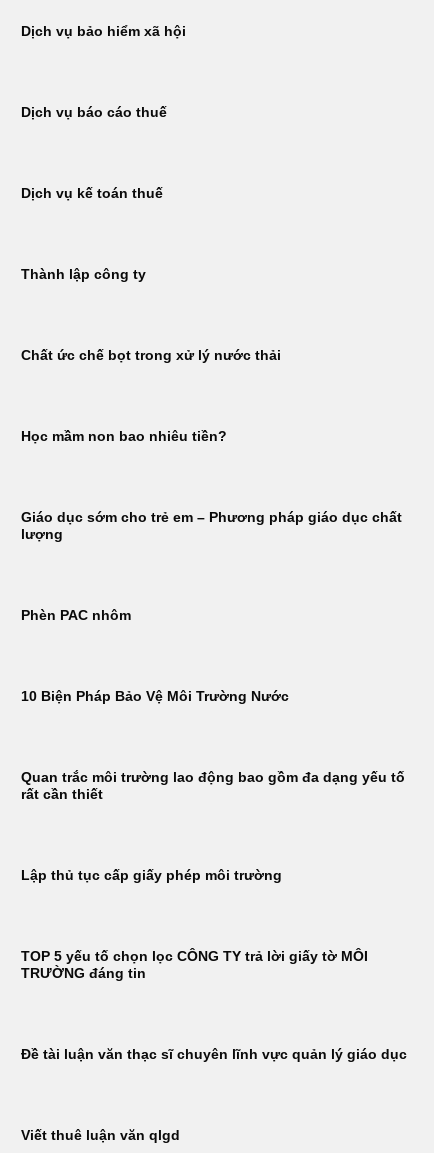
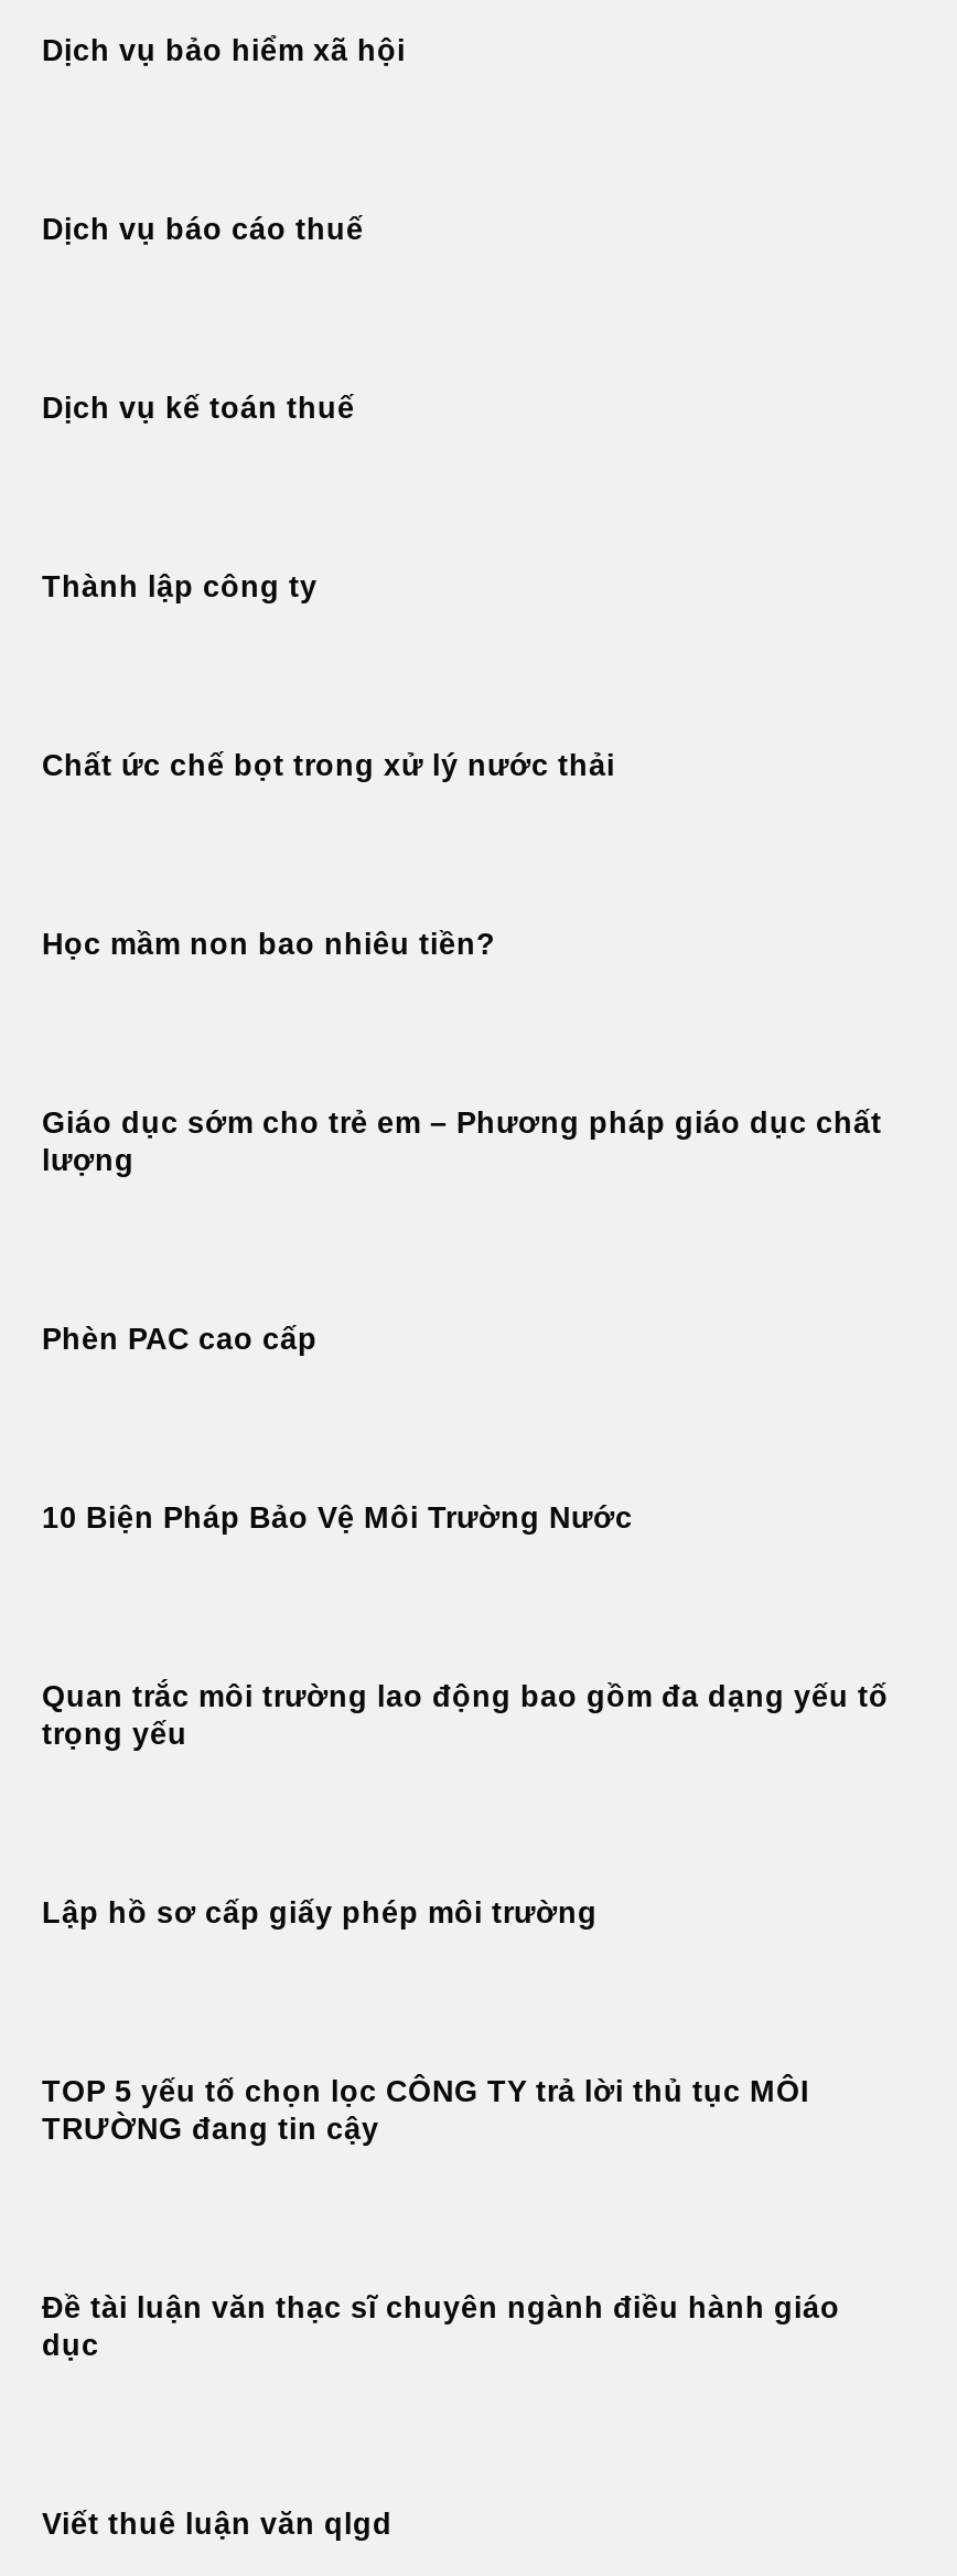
[21,608,131,623] Phèn PAC nhôm -> [42,1323,318,1356] Phèn PAC cao cấp
[21,787,103,802] rất cần thiết -> [42,1718,187,1751] trọng yếu
[21,868,282,883] Lập thủ tục cấp giấy phép môi trường -> [42,1897,598,1930] Lập hồ sơ cấp giấy phép môi trường
[21,949,368,981] TOP 5 yếu tố chọn lọc CÔNG TY trả lời giấy tờ MÔI | TRƯỜNG đáng tin -> [42,2076,809,2146] TOP 5 yếu tố chọn lọc CÔNG TY trả lời thủ tục MÔI | TRƯỜNG đang tin cậy
[21,1047,407,1062] Đề tài luận văn thạc sĩ chuyên lĩnh vực quản lý giáo dục -> [42,2292,840,2362] Đề tài luận văn thạc sĩ chuyên ngành điều hành giáo | dục

